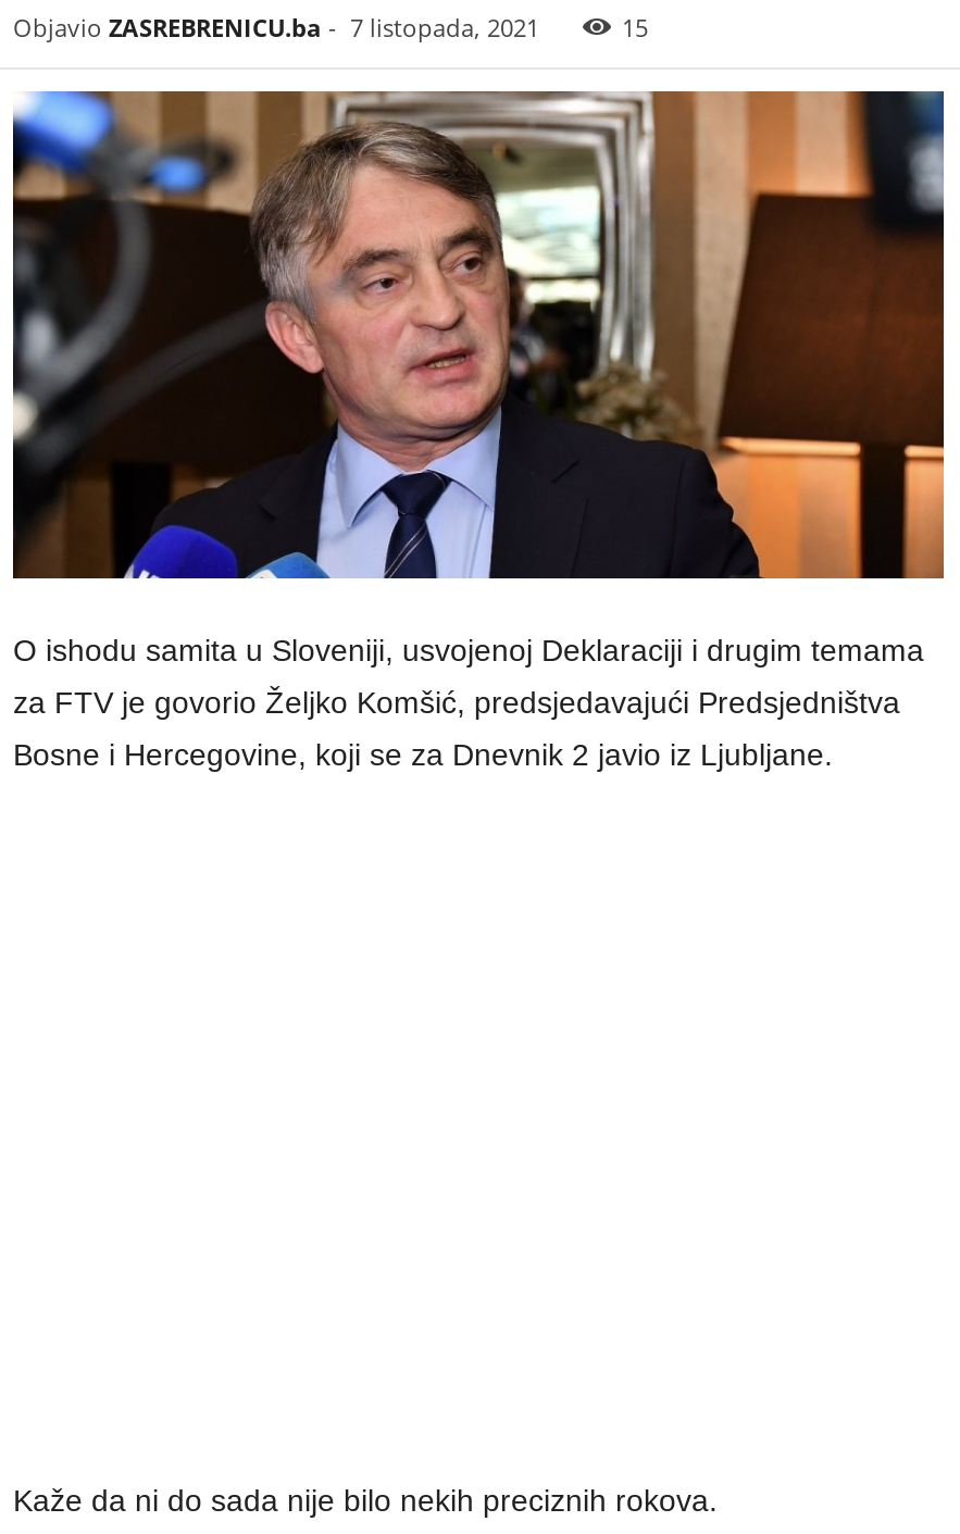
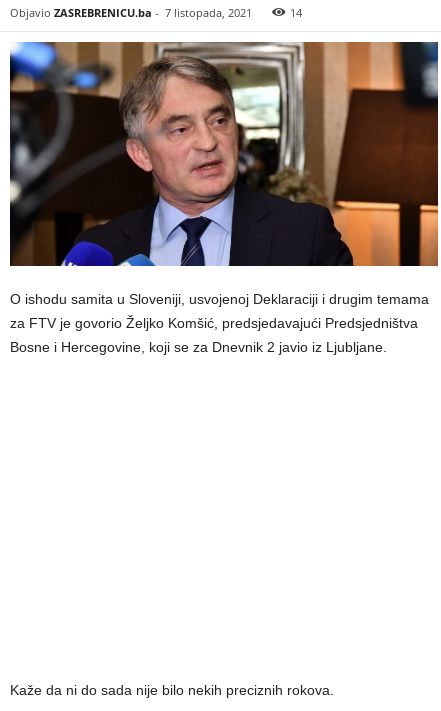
[622,11,648,43] 15 -> [290,5,302,20] 14

